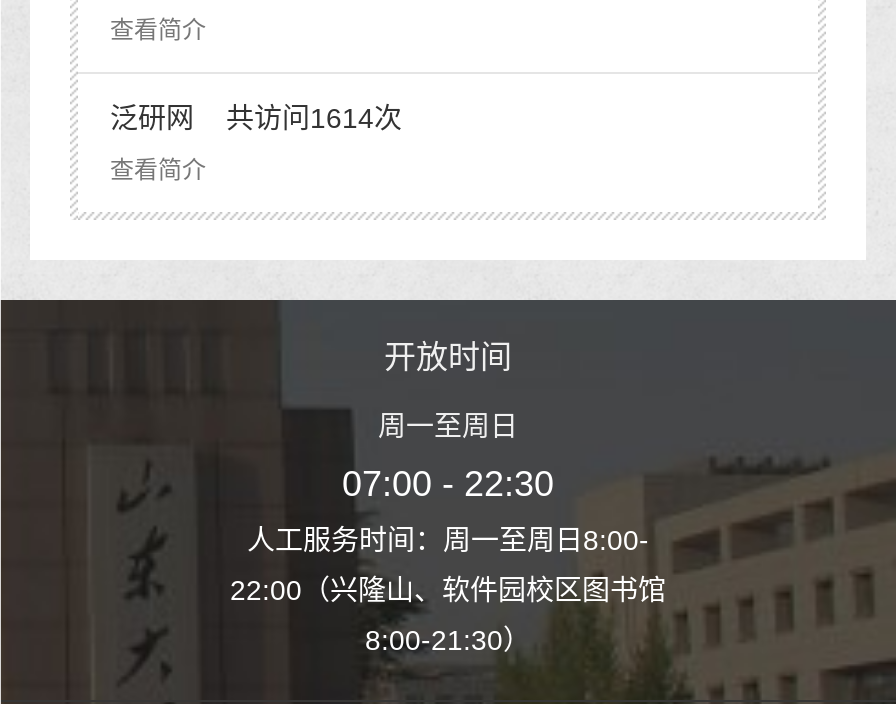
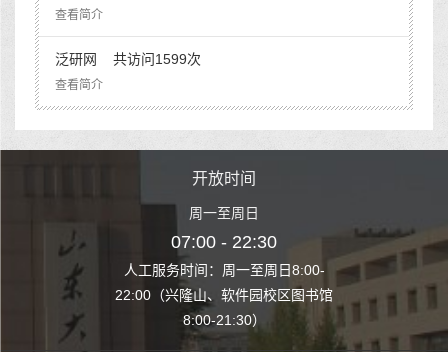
[110,102,402,134] 泛研网 共访问1614次 -> [55,51,201,67] 泛研网 共访问1599次

